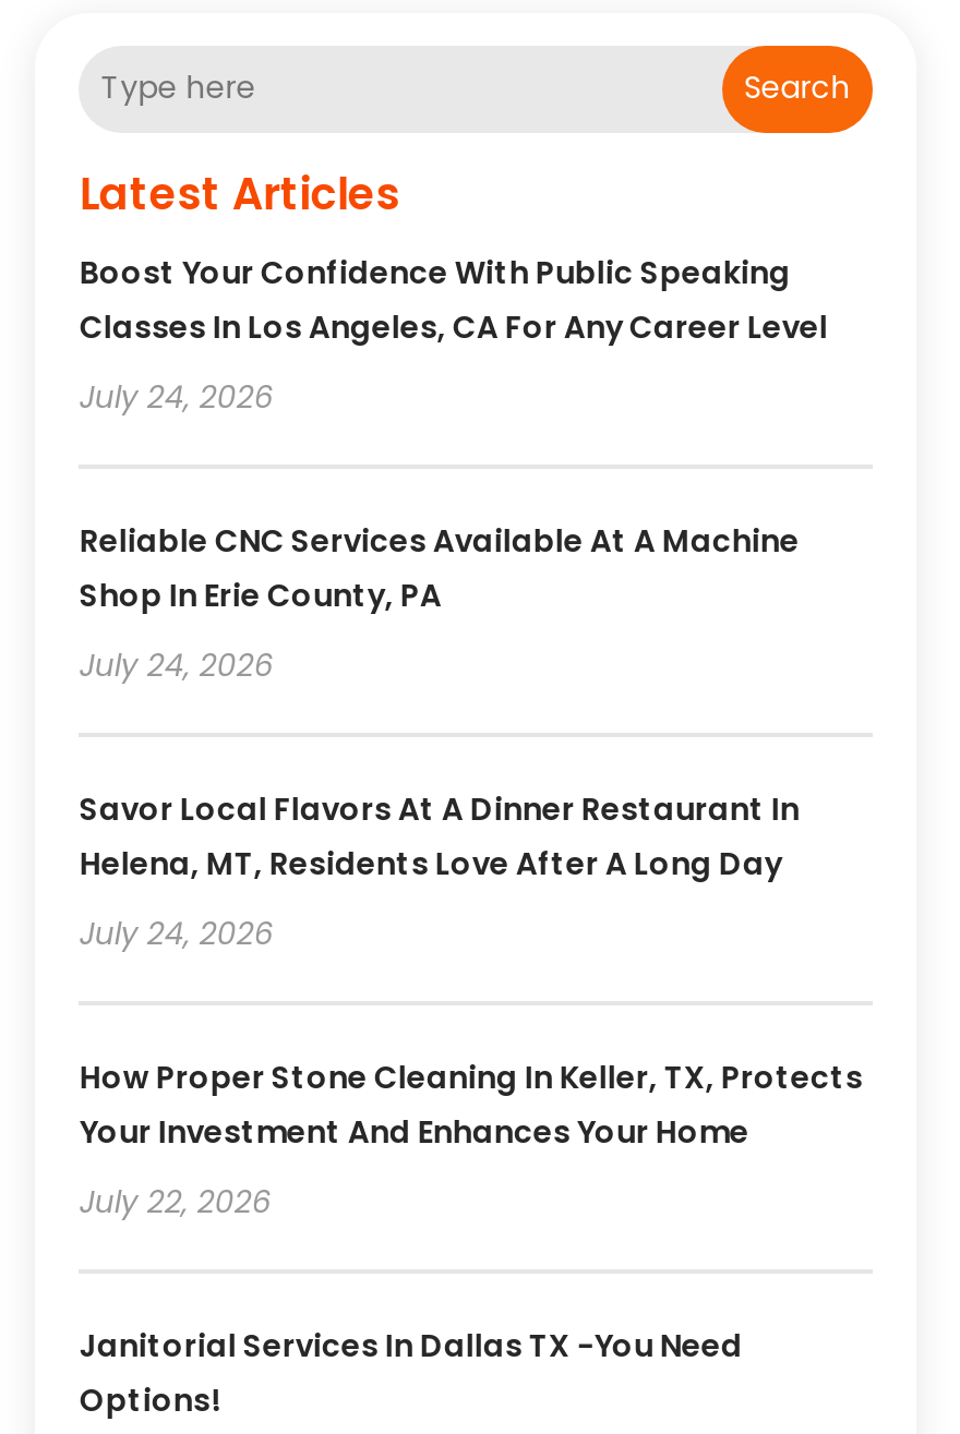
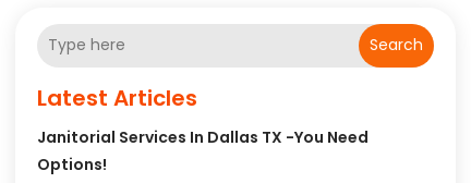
[79,250,863,1223] Boost Your Confidence With Public Speaking | Classes In Los Angeles, CA For Any Career Level | July 24, 2026 | Reliable CNC Services Available At A Machine | Shop In Erie County, PA | July 24, 2026 | Savor Local Flavors At A Dinner Restaurant In | Helena, MT, Residents Love After A Long Day | July 24, 2026 | How Proper Stone Cleaning In Keller, TX, Protects | Your Investment And Enhances Your Home | July 22, 2026 -> none

